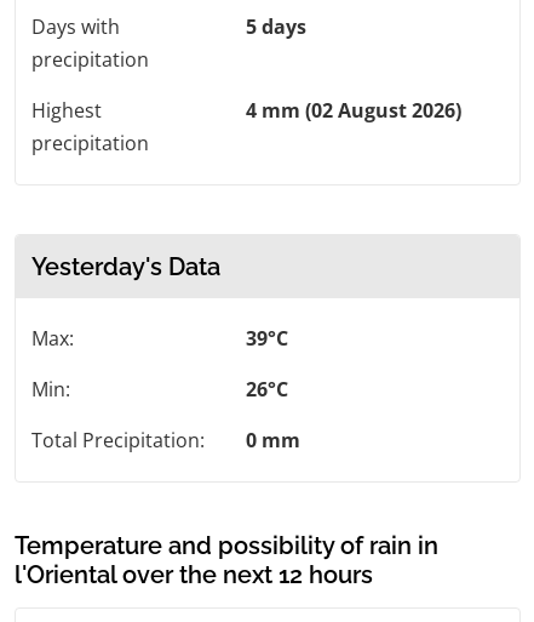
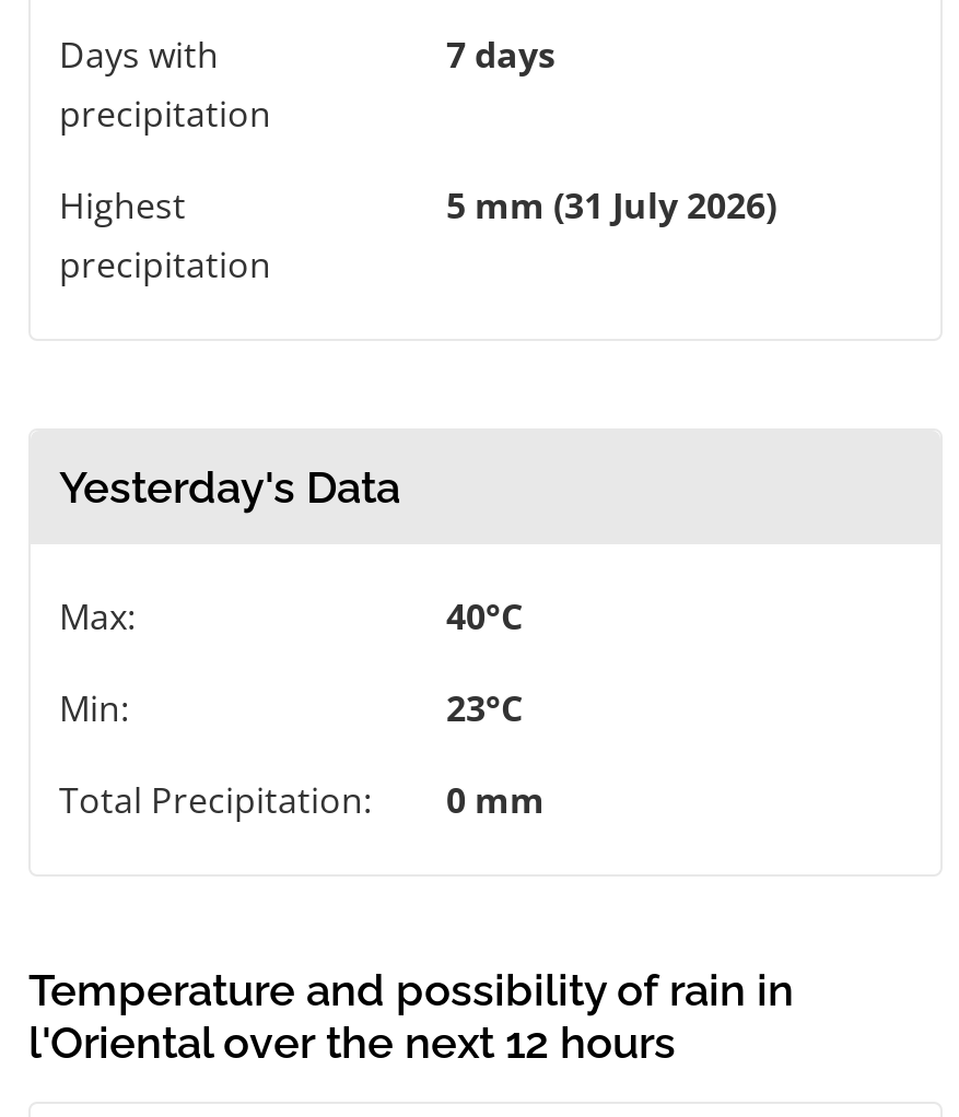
[246,13,306,40] 5 days -> [446,30,555,78] 7 days
[246,97,461,123] 4 mm (02 August 2026) -> [446,181,776,229] 5 mm (31 July 2026)
[246,324,288,351] 39°C -> [446,592,523,640] 40°C
[246,375,288,402] 26°C -> [446,683,523,731] 23°C

